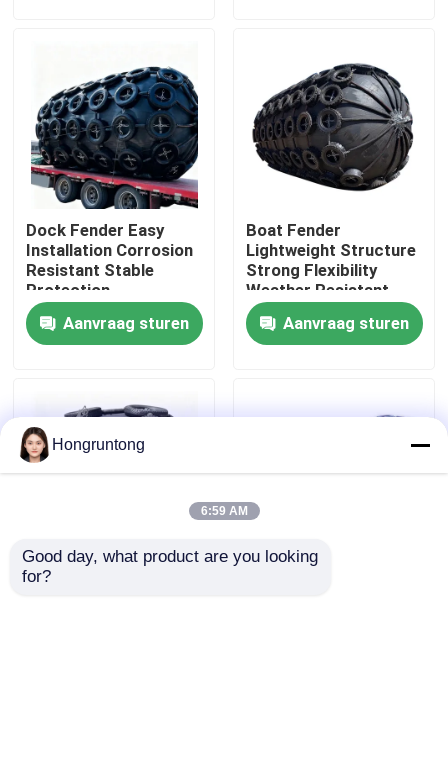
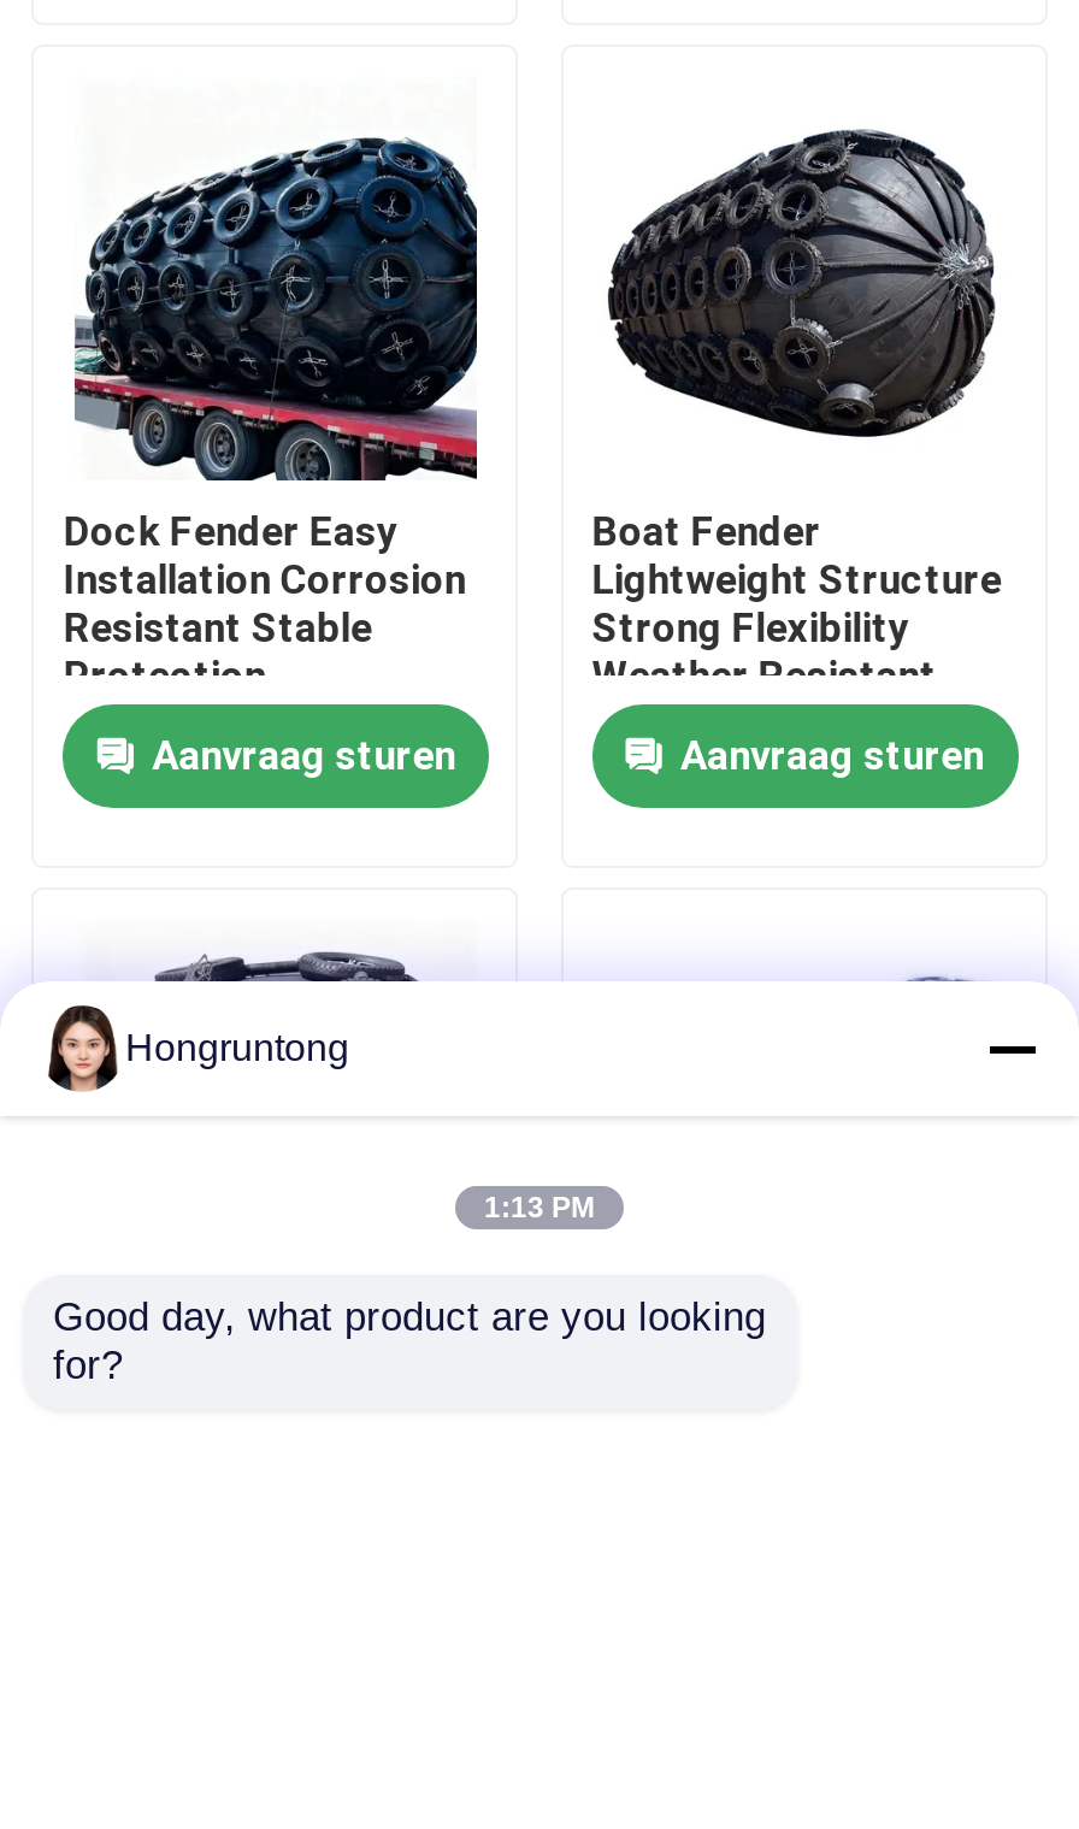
[200,504,247,518] 6:59 AM -> [484,1191,595,1225] 1:13 PM

